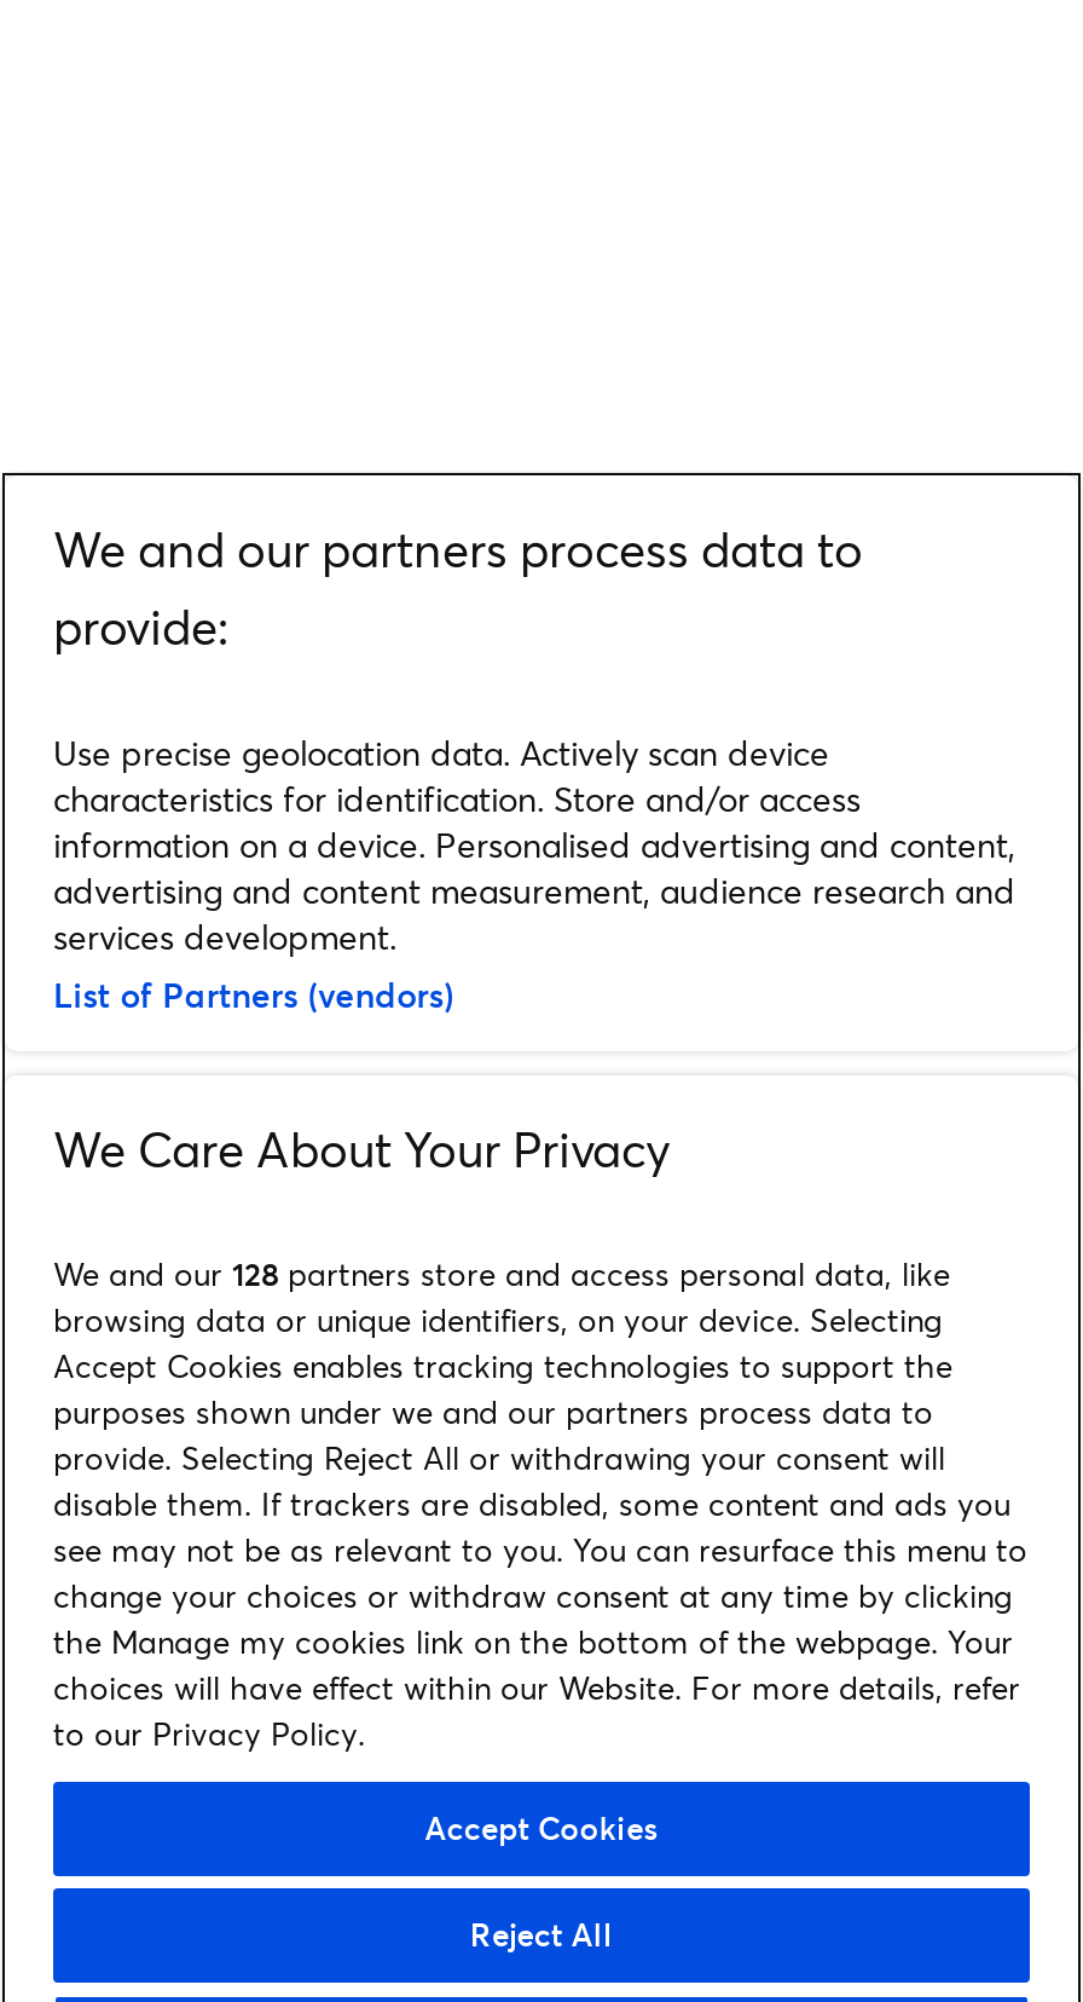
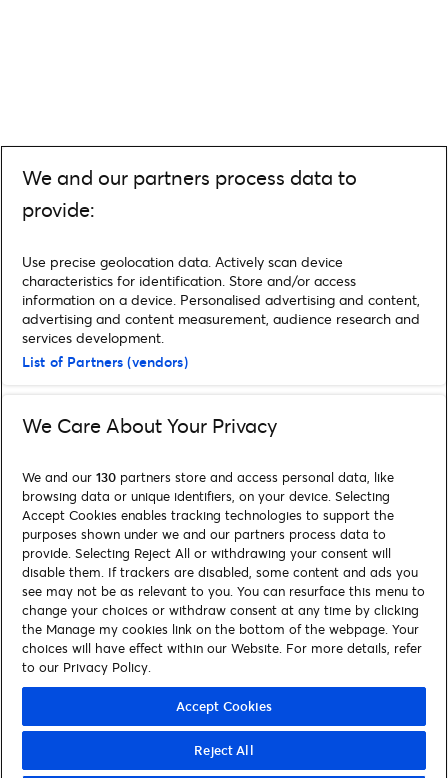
[53,1252,950,1296] We and our 128 partners store and access personal data, like -> [22,468,394,486] We and our 130 partners store and access personal data, like

